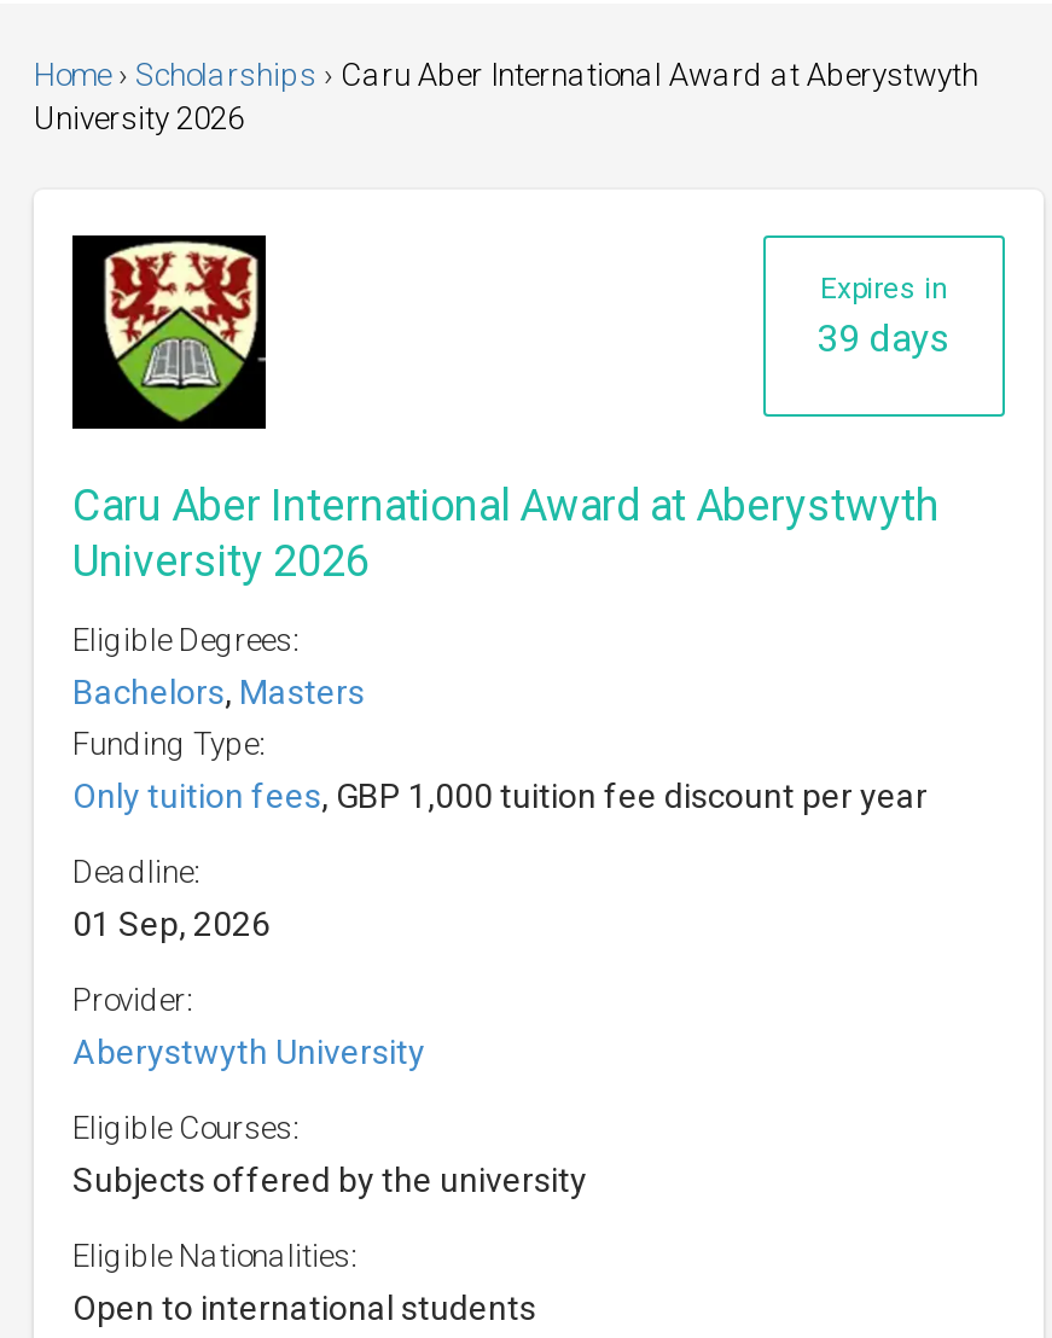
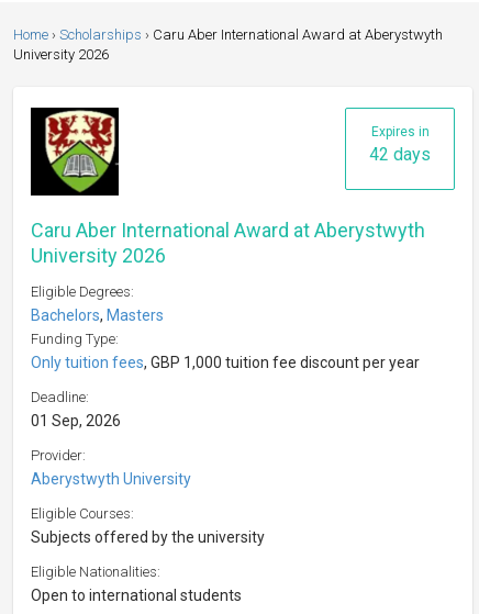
[816,315,952,361] 39 days -> [369,144,431,165] 42 days

